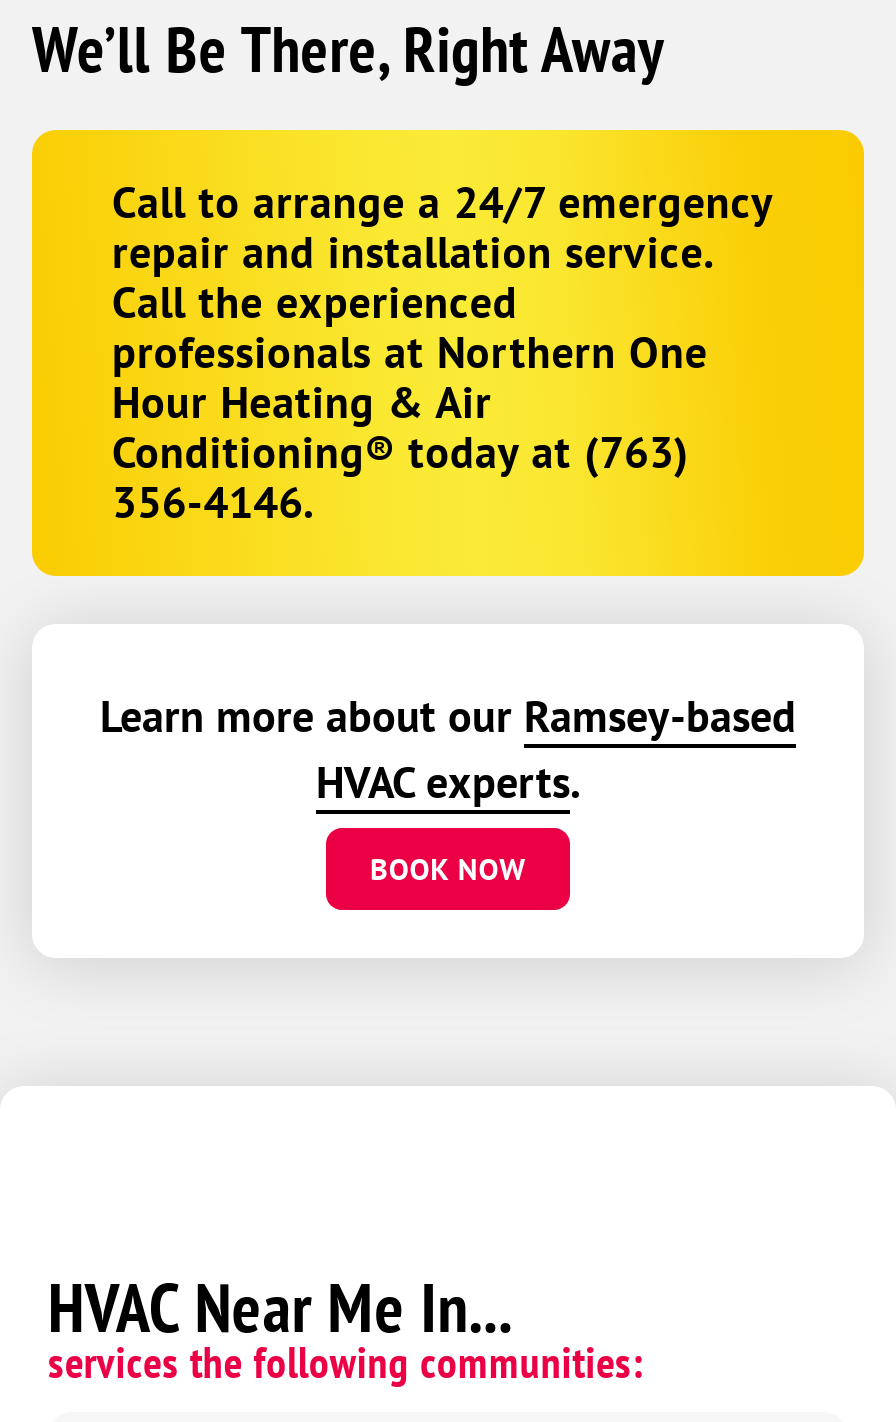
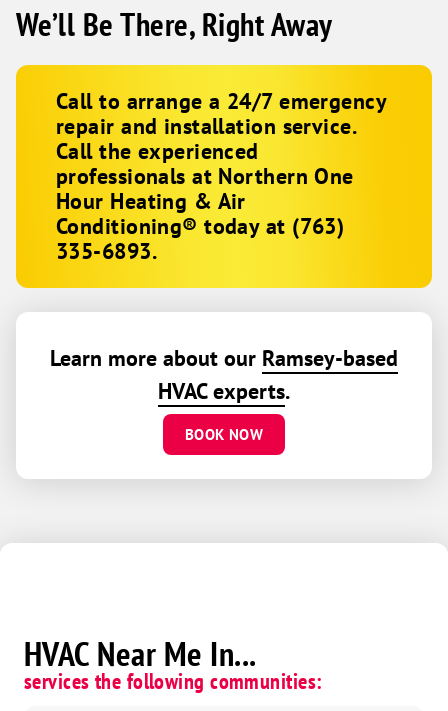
[112,475,314,531] 356-4146. -> [56,237,157,265] 335-6893.

